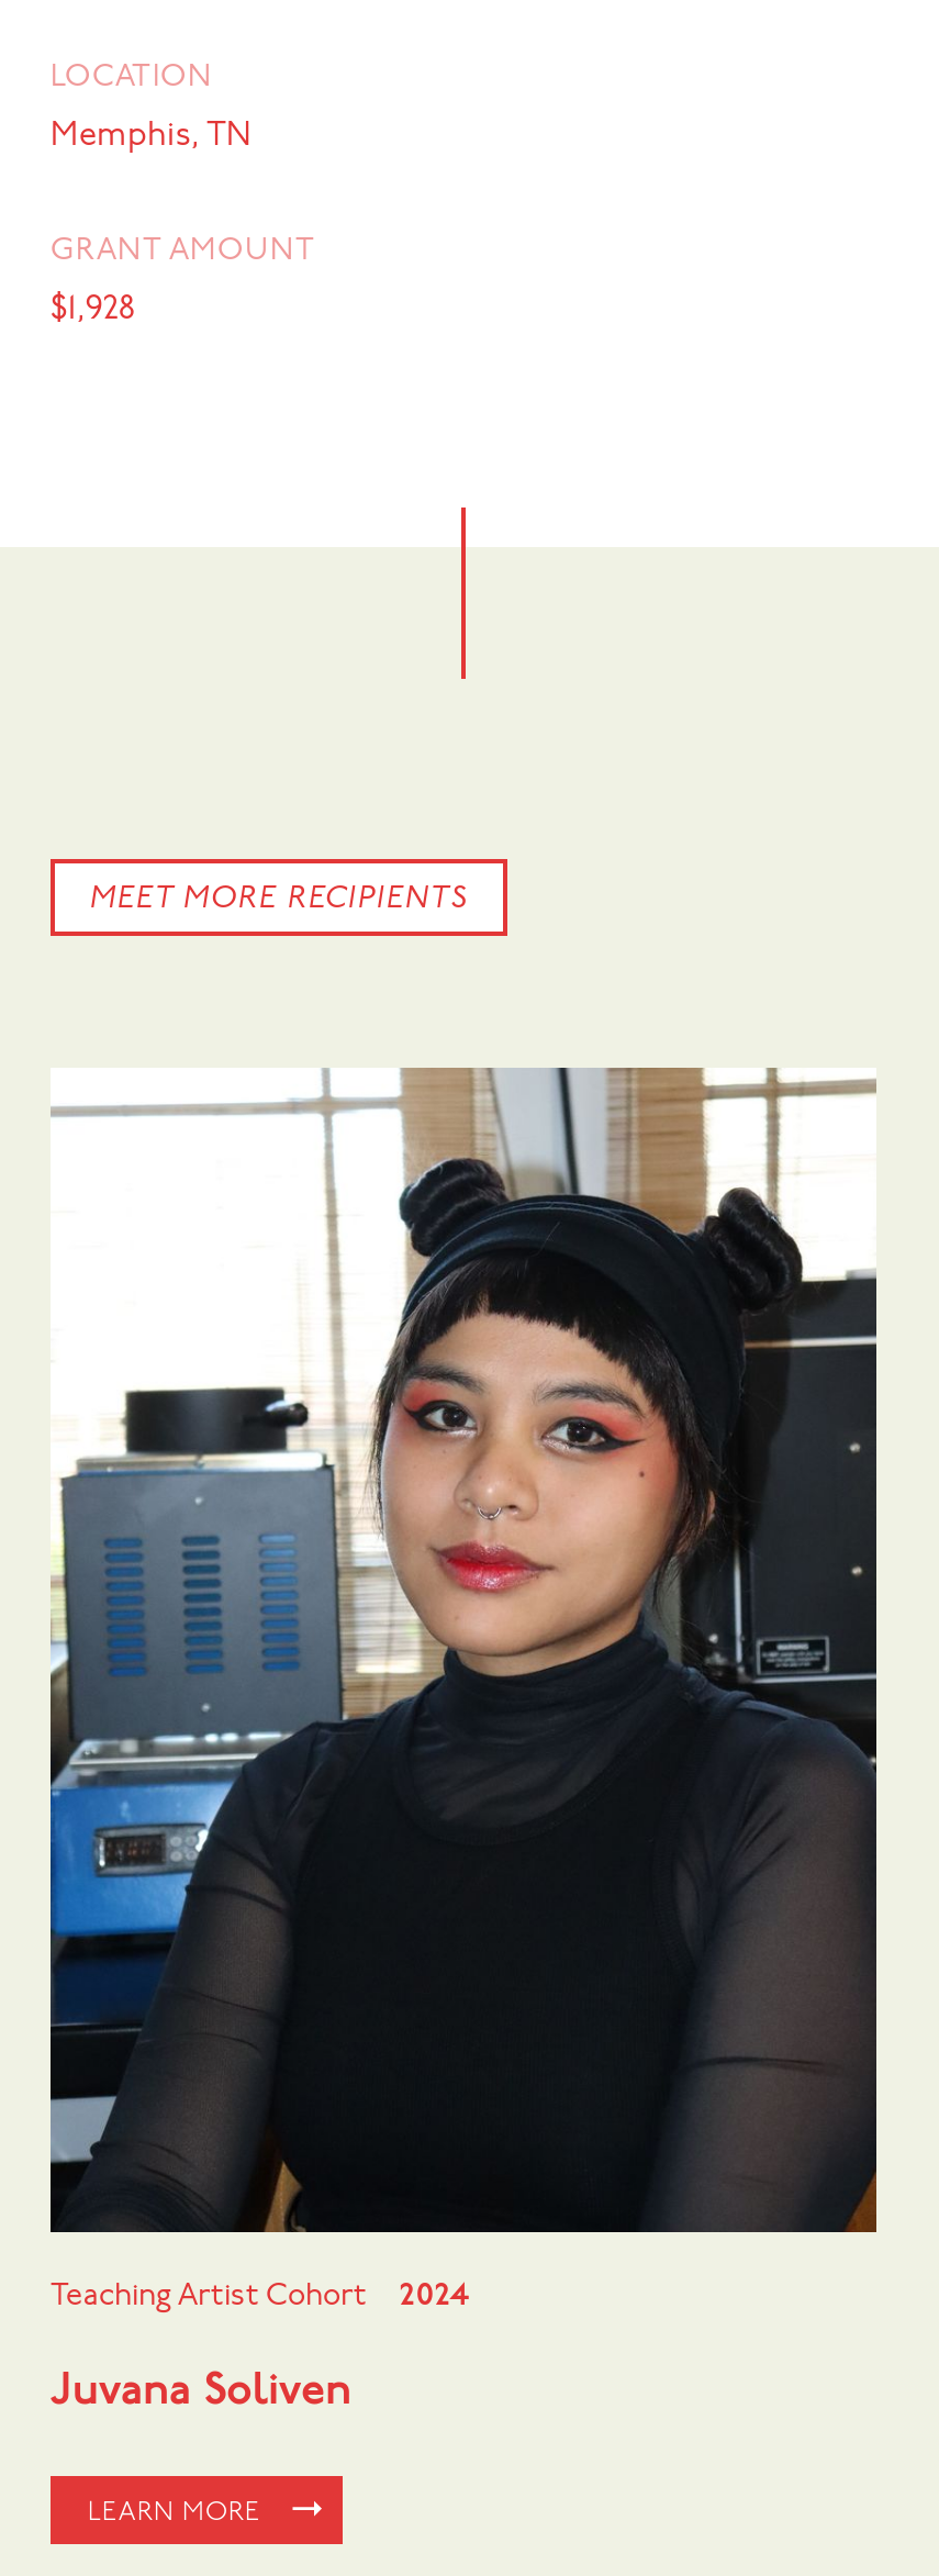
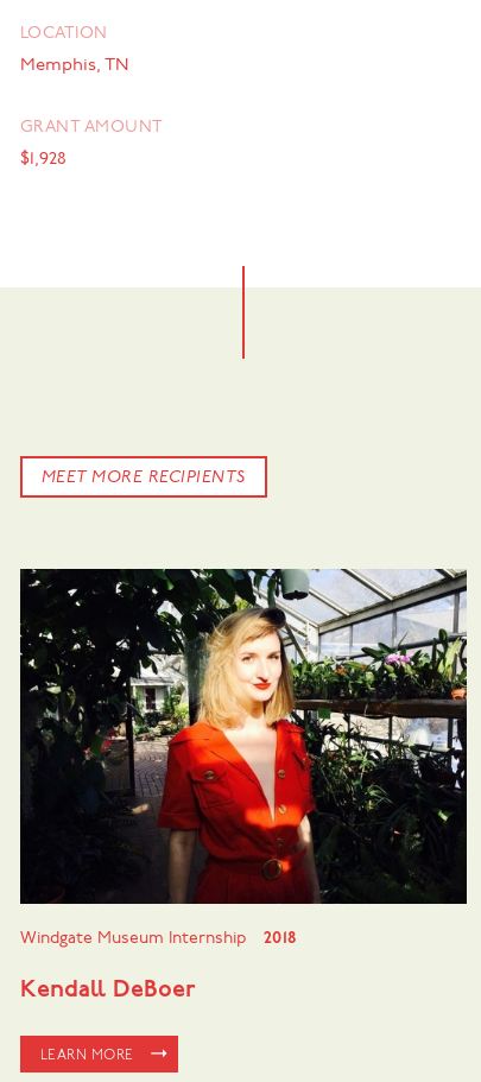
[48,1066,879,2314] [image] | Teaching Artist Cohort | 2024 -> [19,568,468,948] [image] | Windgate Museum Internship | 2018
[50,2371,351,2415] Juvana Soliven -> [20,979,195,1003] Kendall DeBoer

